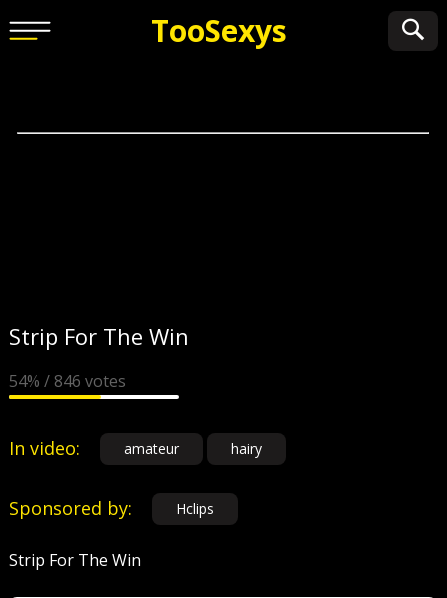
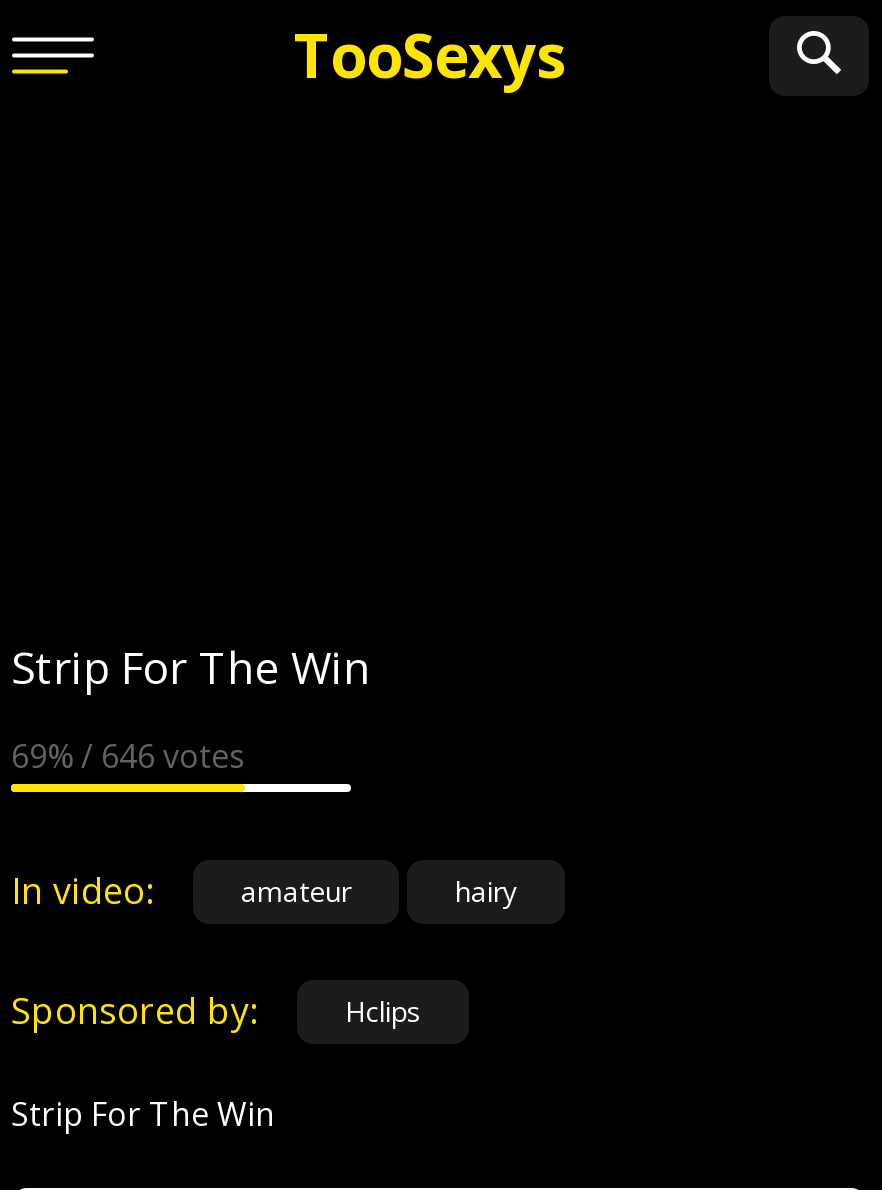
[9,370,126,392] 54% / 846 votes -> [11,734,245,778] 69% / 646 votes

